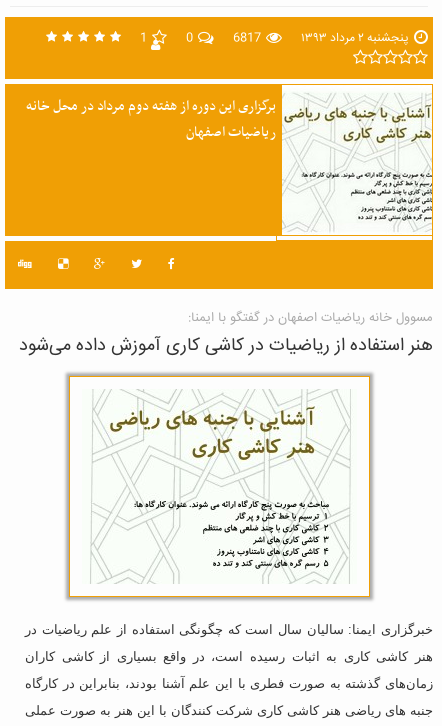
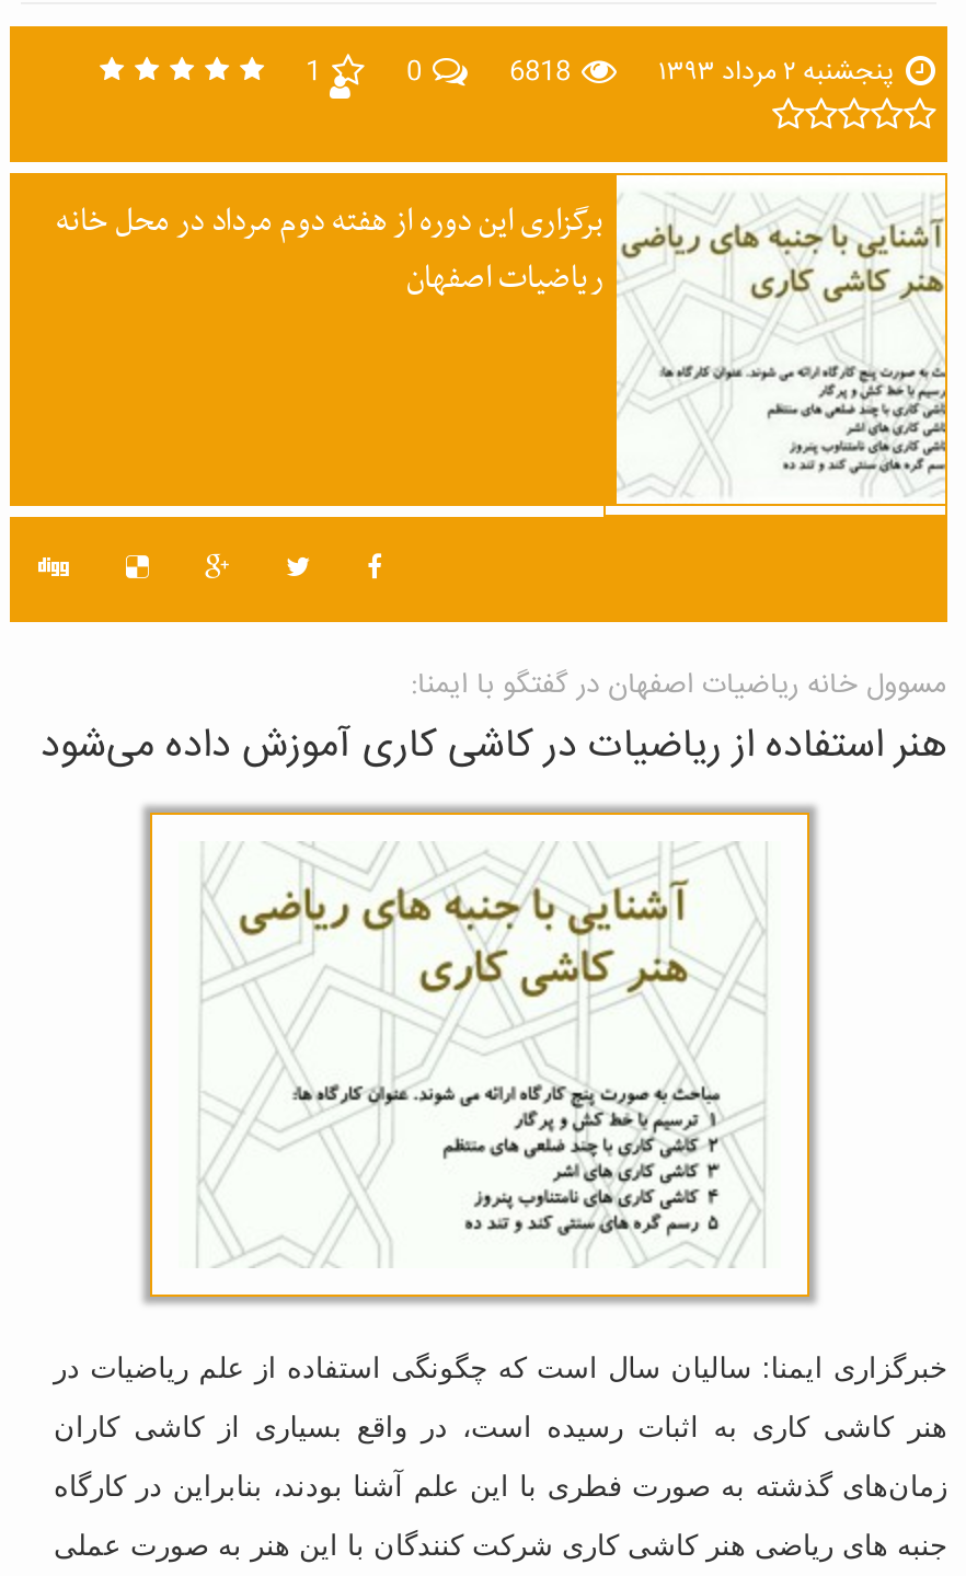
[233,29,261,48] 6817 -> [509,53,571,94] 6818

